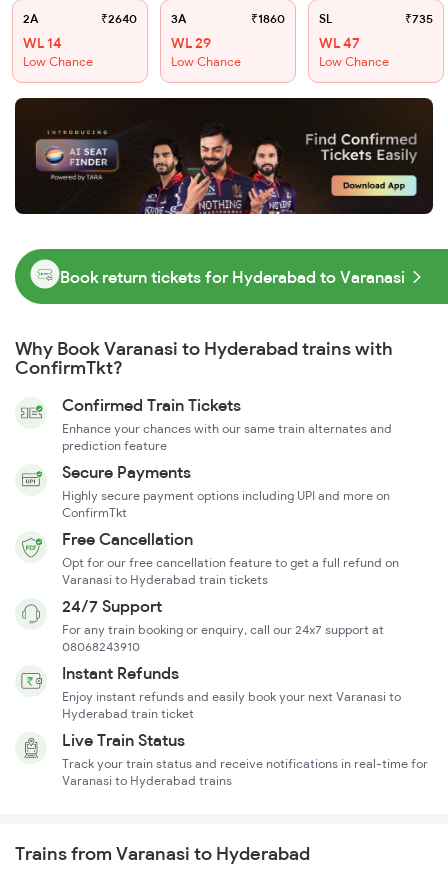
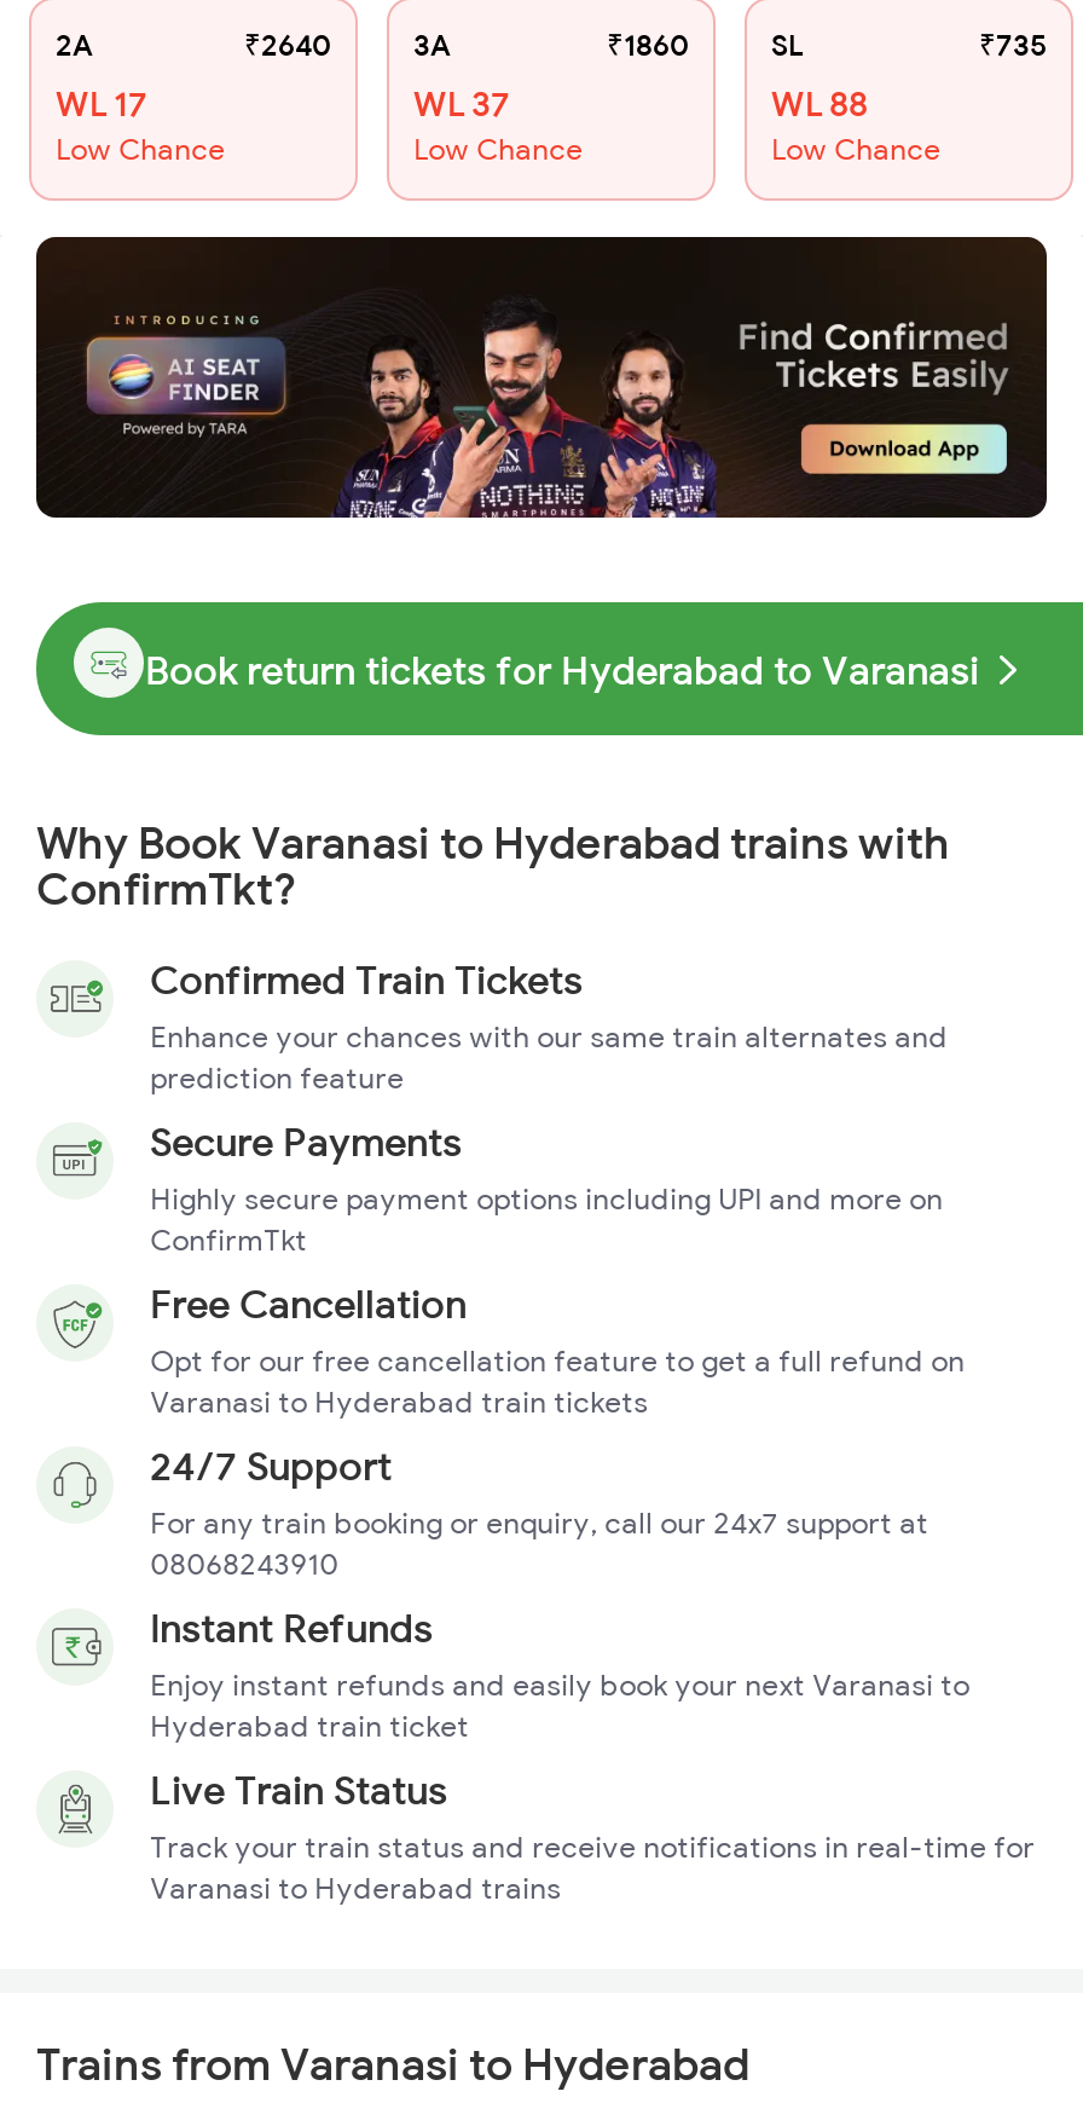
[23,34,62,52] WL 14 -> [56,82,147,126] WL 17
[171,34,211,52] WL 29 -> [413,82,510,126] WL 37
[319,34,360,52] WL 47 -> [771,82,868,126] WL 88

